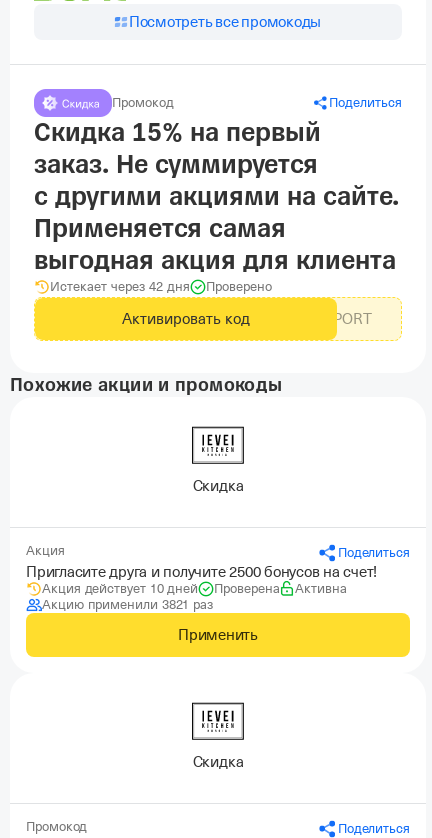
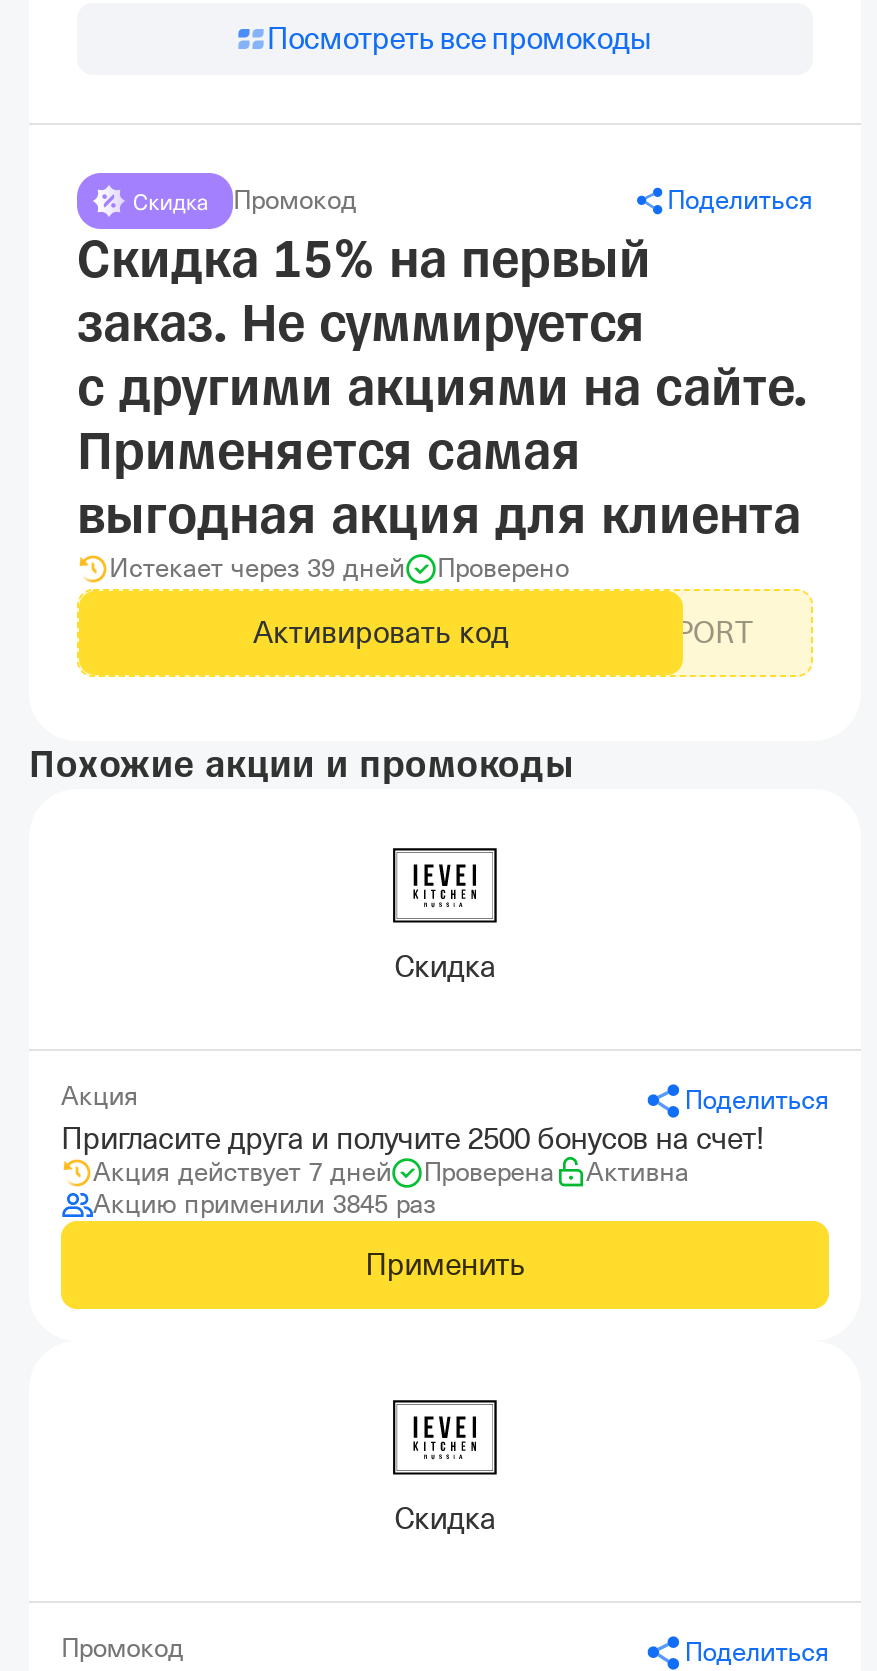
[50,279,190,294] Истекает через 42 дня -> [109,553,405,583] Истекает через 39 дней
[42,581,198,596] Акция действует 10 дней -> [93,1157,391,1187] Акция действует 7 дней
[42,597,213,612] Акцию применили 3821 раз -> [93,1189,435,1219] Акцию применили 3845 раз

